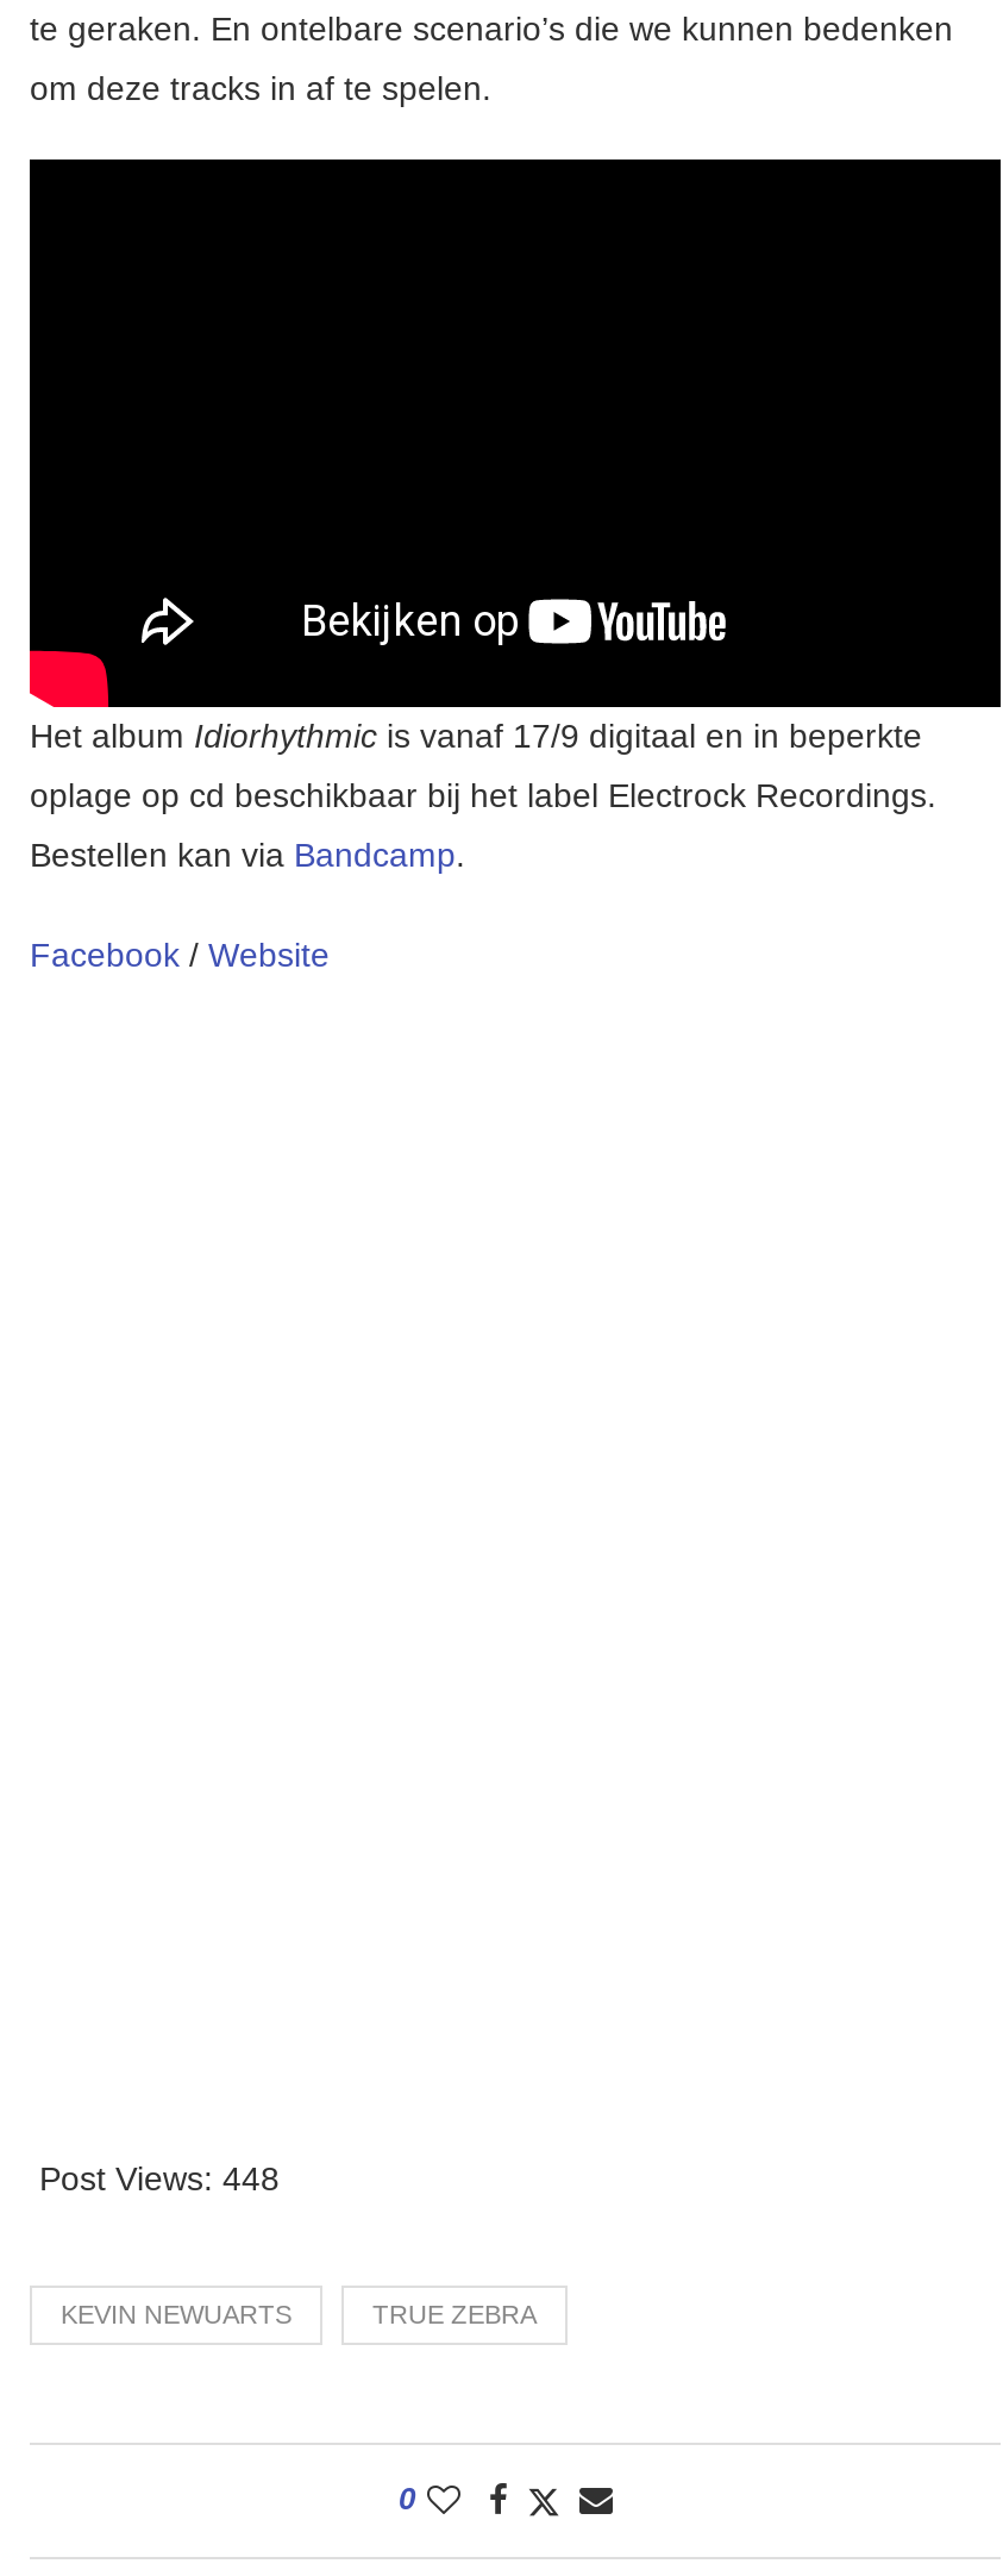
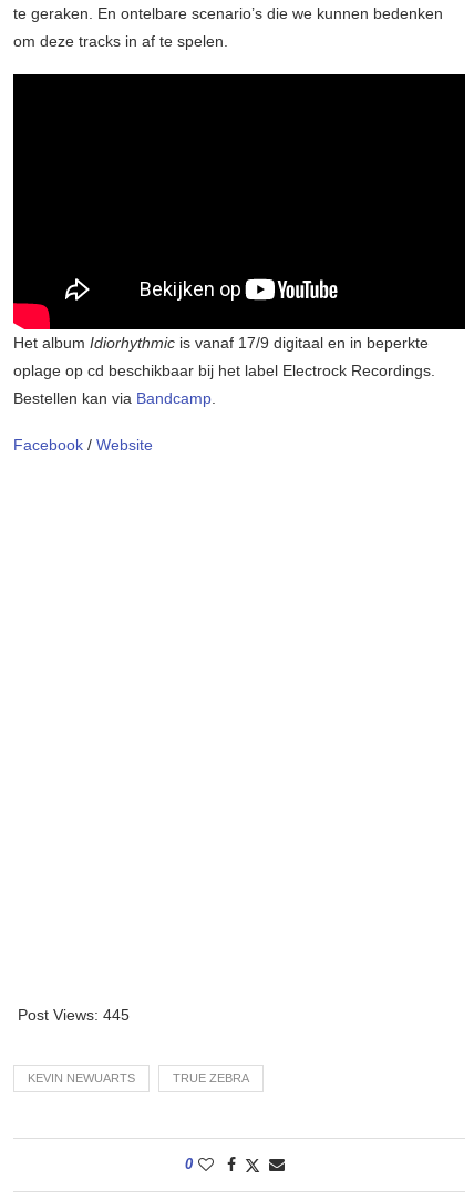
[39,2159,280,2197] Post Views: 448 -> [18,1006,130,1024] Post Views: 445

